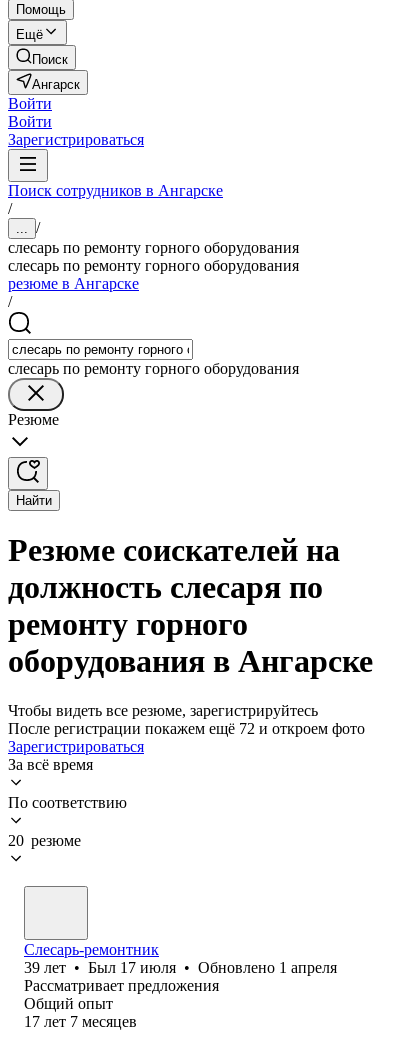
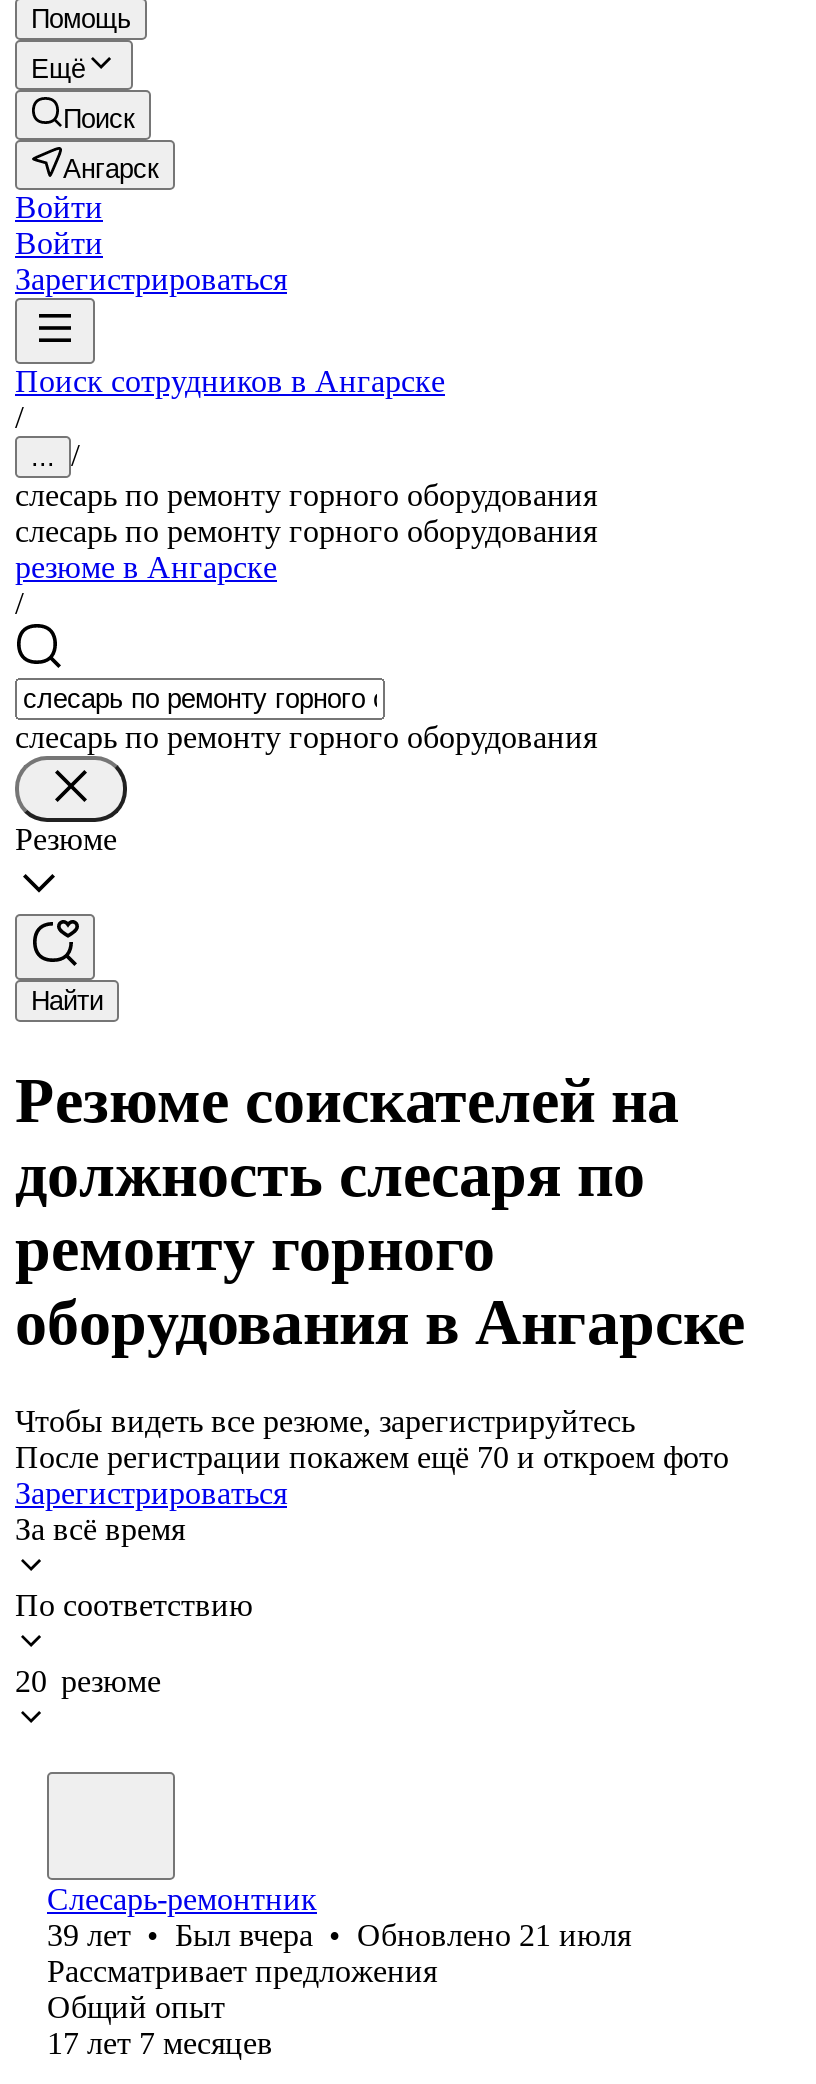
[8,720,365,737] После регистрации покажем ещё 72 и откроем фото -> [15,1440,729,1474] После регистрации покажем ещё 70 и откроем фото
[24,959,337,976] 39 лет • Был 17 июля • Обновлено 1 апреля -> [47,1918,631,1952] 39 лет • Был вчера • Обновлено 21 июля

